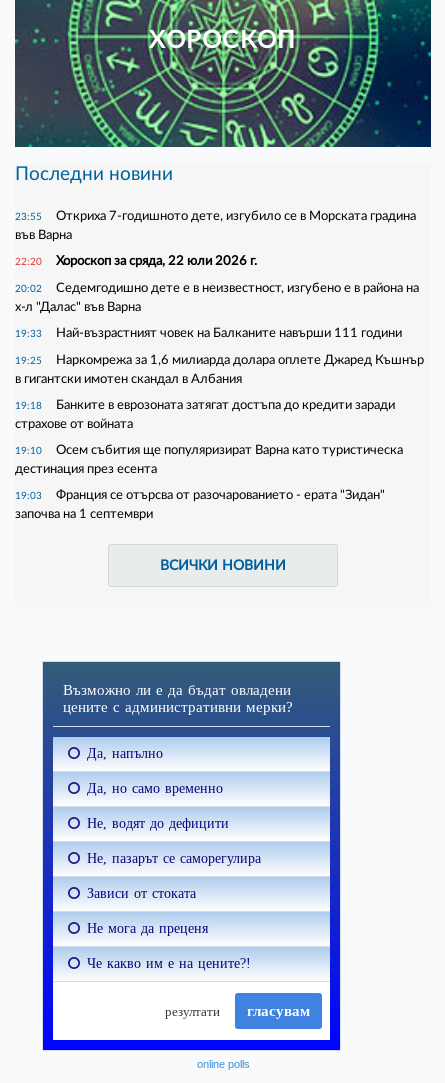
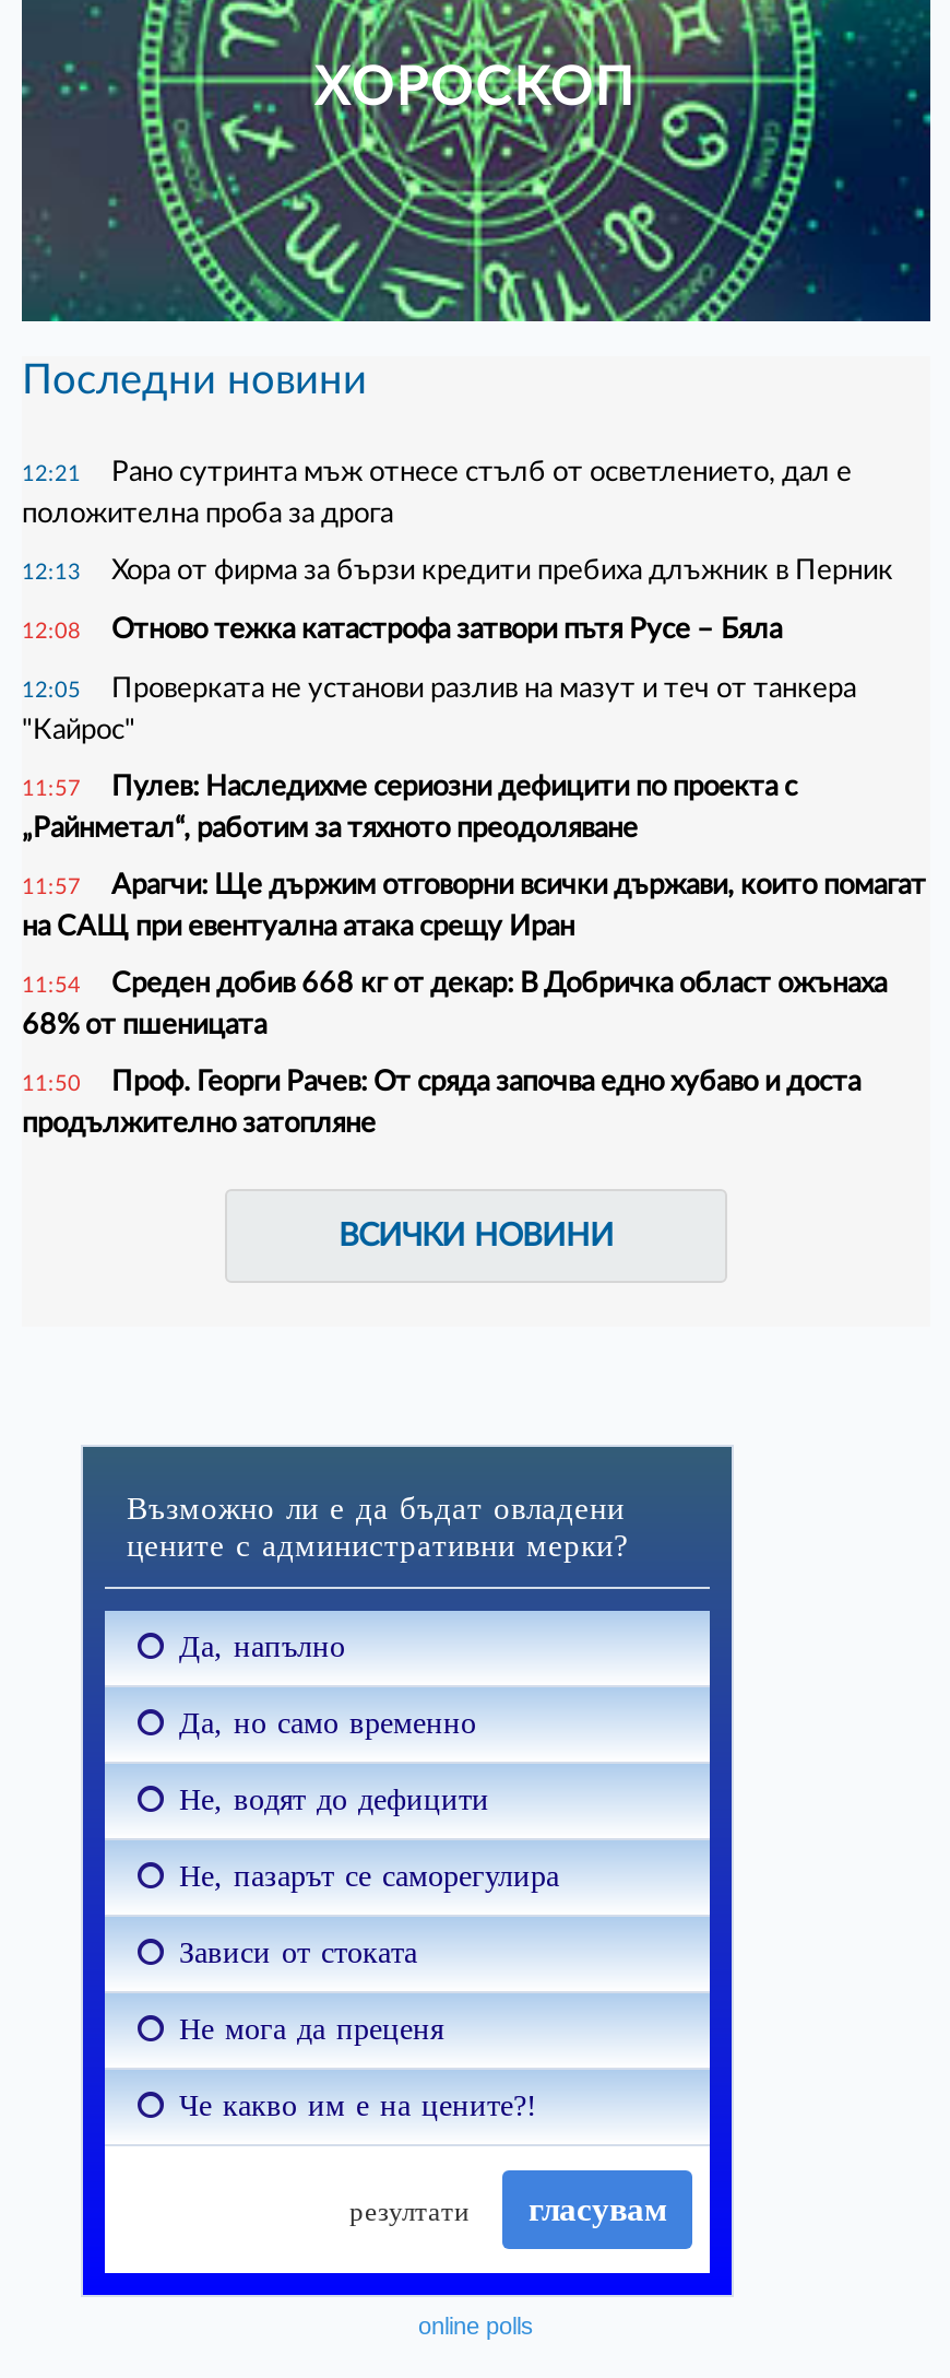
[15,210,416,222] 23:55 | Откриха 7-годишното дете, изгубило се в Морската градина -> [22,459,852,485] 12:21 | Рано сутринта мъж отнесе стълб от осветлението, дал е
[15,229,72,241] във Варна -> [22,500,393,526] положителна проба за дрога
[15,255,257,267] 22:20 | Хороскоп за сряда, 22 юли 2026 г. -> [22,557,893,583] 12:13 | Хора от фирма за бързи кредити пребиха длъжник в Перник
[15,282,419,294] 20:02 | Седемгодишно дете е в неизвестност, изгубено е в района на -> [22,616,782,642] 12:08 | Отново тежка катастрофа затвори пътя Русе – Бяла
[15,301,141,313] х-л "Далас" във Варна -> [22,675,856,701] 12:05 | Проверката не установи разлив на мазут и теч от танкера
[15,327,402,339] 19:33 | Най-възрастният човек на Балканите навърши 111 години -> [22,716,135,743] "Кайрос"
[15,354,424,366] 19:25 | Наркомрежа за 1,6 милиарда долара оплете Джаред Къшнър -> [22,773,797,800] 11:57 | Пулев: Наследихме сериозни дефицити по проекта с
[15,373,242,385] в гигантски имотен скандал в Албания -> [22,815,638,841] „Райнметал“, работим за тяхното преодоляване
[15,399,395,411] 19:18 | Банките в еврозоната затягат достъпа до кредити заради -> [22,872,926,898] 11:57 | Арагчи: Ще държим отговорни всички държави, които помагат
[15,418,133,430] страхове от войната -> [22,913,574,939] на САЩ при евентуална атака срещу Иран
[15,444,403,456] 19:10 | Осем събития ще популяризират Варна като туристическа -> [22,970,887,996] 11:54 | Среден добив 668 кг от декар: В Добричка област ожънаха
[15,463,157,475] дестинация през есента -> [22,1012,266,1038] 68% от пшеницата
[15,489,385,501] 19:03 | Франция се отърсва от разочарованието - ерата "Зидан" -> [22,1068,860,1095] 11:50 | Проф. Георги Рачев: От сряда започва едно хубаво и доста
[15,508,153,520] започва на 1 септември -> [22,1110,376,1136] продължително затопляне

